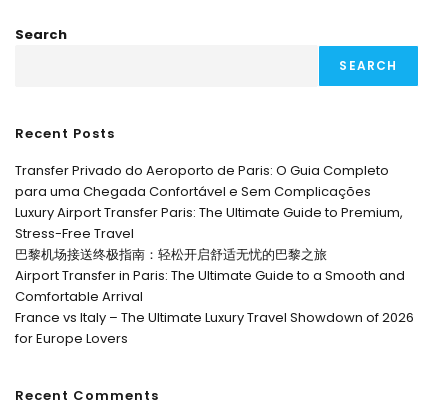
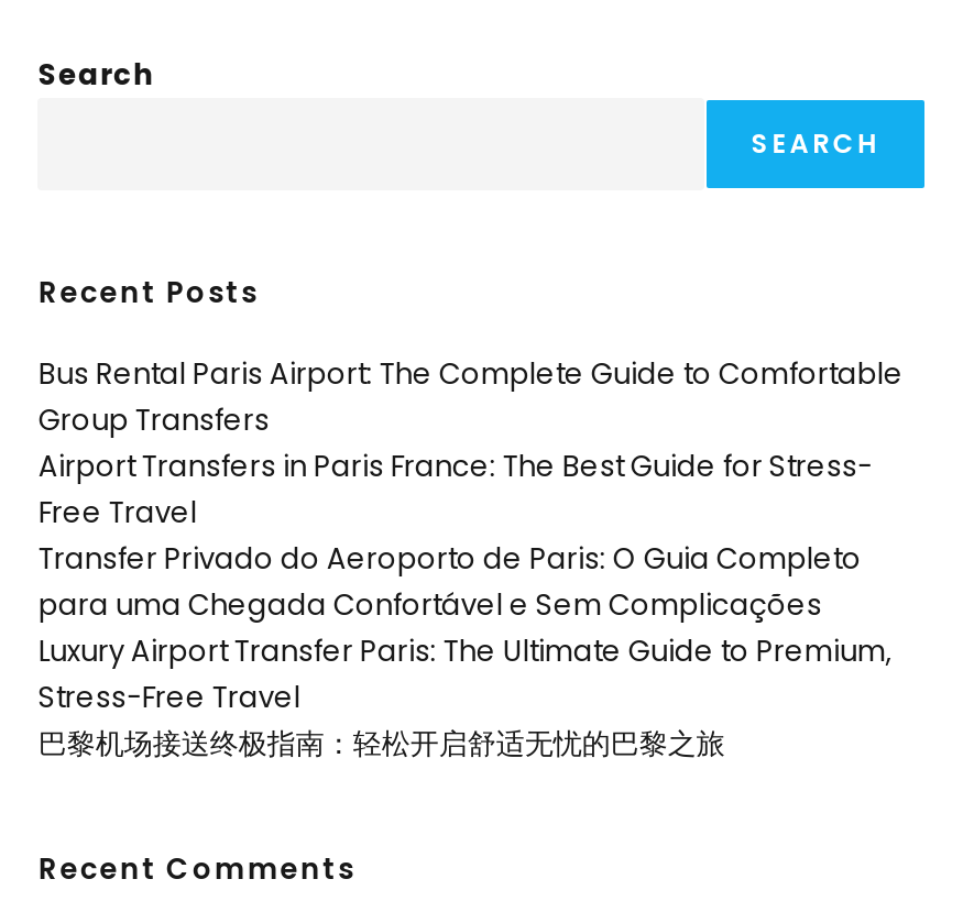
none -> [38,353,903,534] Bus Rental Paris Airport: The Complete Guide to Comfortable | Group Transfers | Airport Transfers in Paris France: The Best Guide for Stress- | Free Travel
moved [15,161,403,264] -> [38,538,892,765]: Transfer Privado do Aeroporto de Paris: O Guia Completo | para uma Chegada Confortável e Sem Complicações | Luxury Airport Transfer Paris: The Ultimate Guide to Premium, | Stress-Free Travel | 巴黎机场接送终极指南：轻松开启舒适无忧的巴黎之旅
[15,266,414,348] Airport Transfer in Paris: The Ultimate Guide to a Smooth and | Comfortable Arrival | France vs Italy – The Ultimate Luxury Travel Showdown of 2026 | for Europe Lovers -> none

